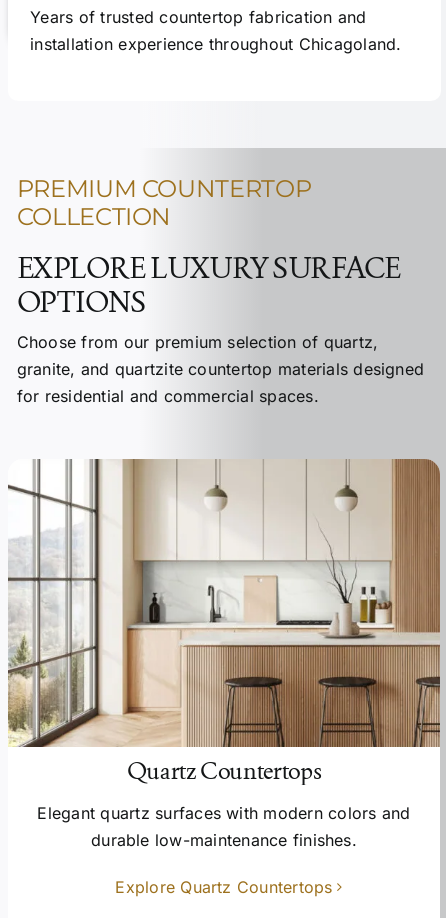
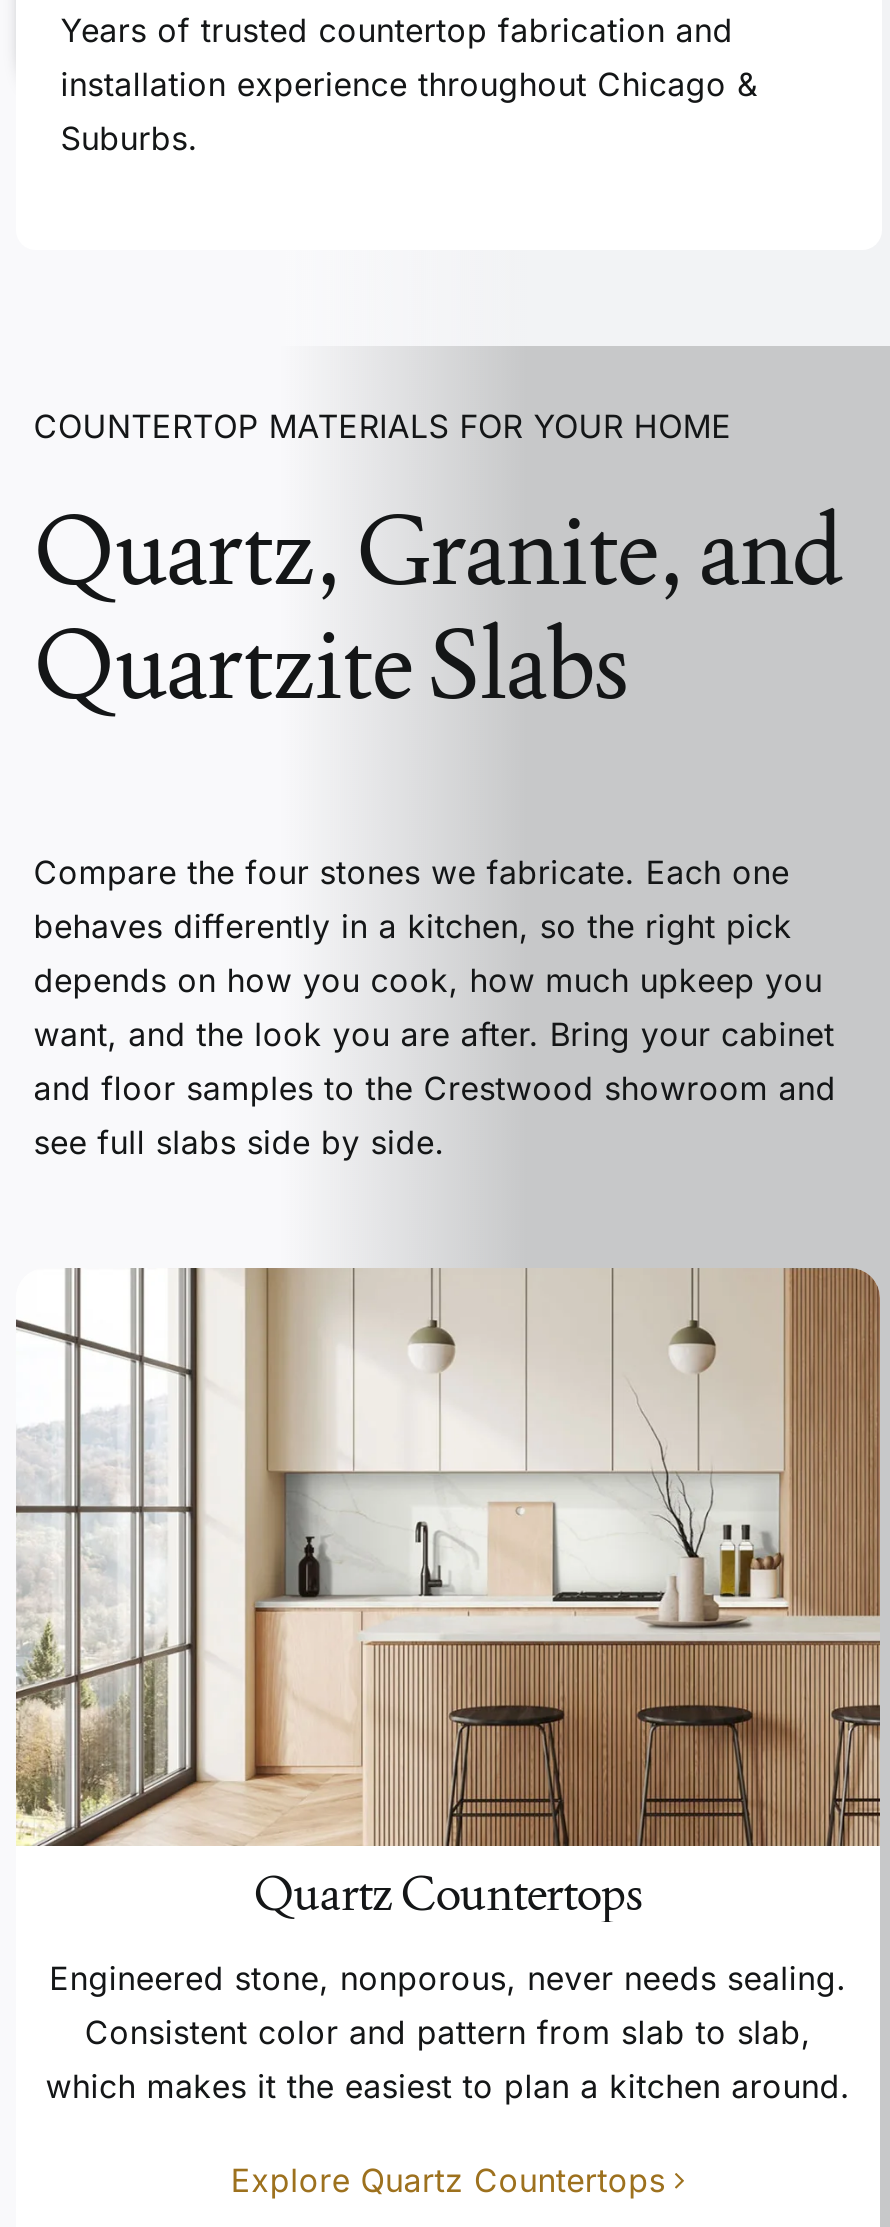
[30,34,401,54] installation experience throughout Chicagoland. -> [60,63,758,157] installation experience throughout Chicago & | Suburbs.
[17,174,311,231] PREMIUM COUNTERTOP | COLLECTION -> [33,405,843,725] COUNTERTOP MATERIALS FOR YOUR HOME | Quartz, Granite, and | Quartzite Slabs
[17,249,424,406] EXPLORE LUXURY SURFACE | OPTIONS | Choose from our premium selection of quartz, | granite, and quartzite countertop materials designed | for residential and commercial spaces. -> [33,853,836,1163] Compare the four stones we fabricate. Each one | behaves differently in a kitchen, so the right pick | depends on how you cook, how much upkeep you | want, and the look you are after. Bring your cabinet | and floor samples to the Crestwood showroom and | see full slabs side by side.
[37,803,410,850] Elegant quartz surfaces with modern colors and | durable low-maintenance finishes. -> [46,1958,850,2106] Engineered stone, nonporous, never needs sealing. | Consistent color and pattern from slab to slab, | which makes it the easiest to plan a kitchen around.

